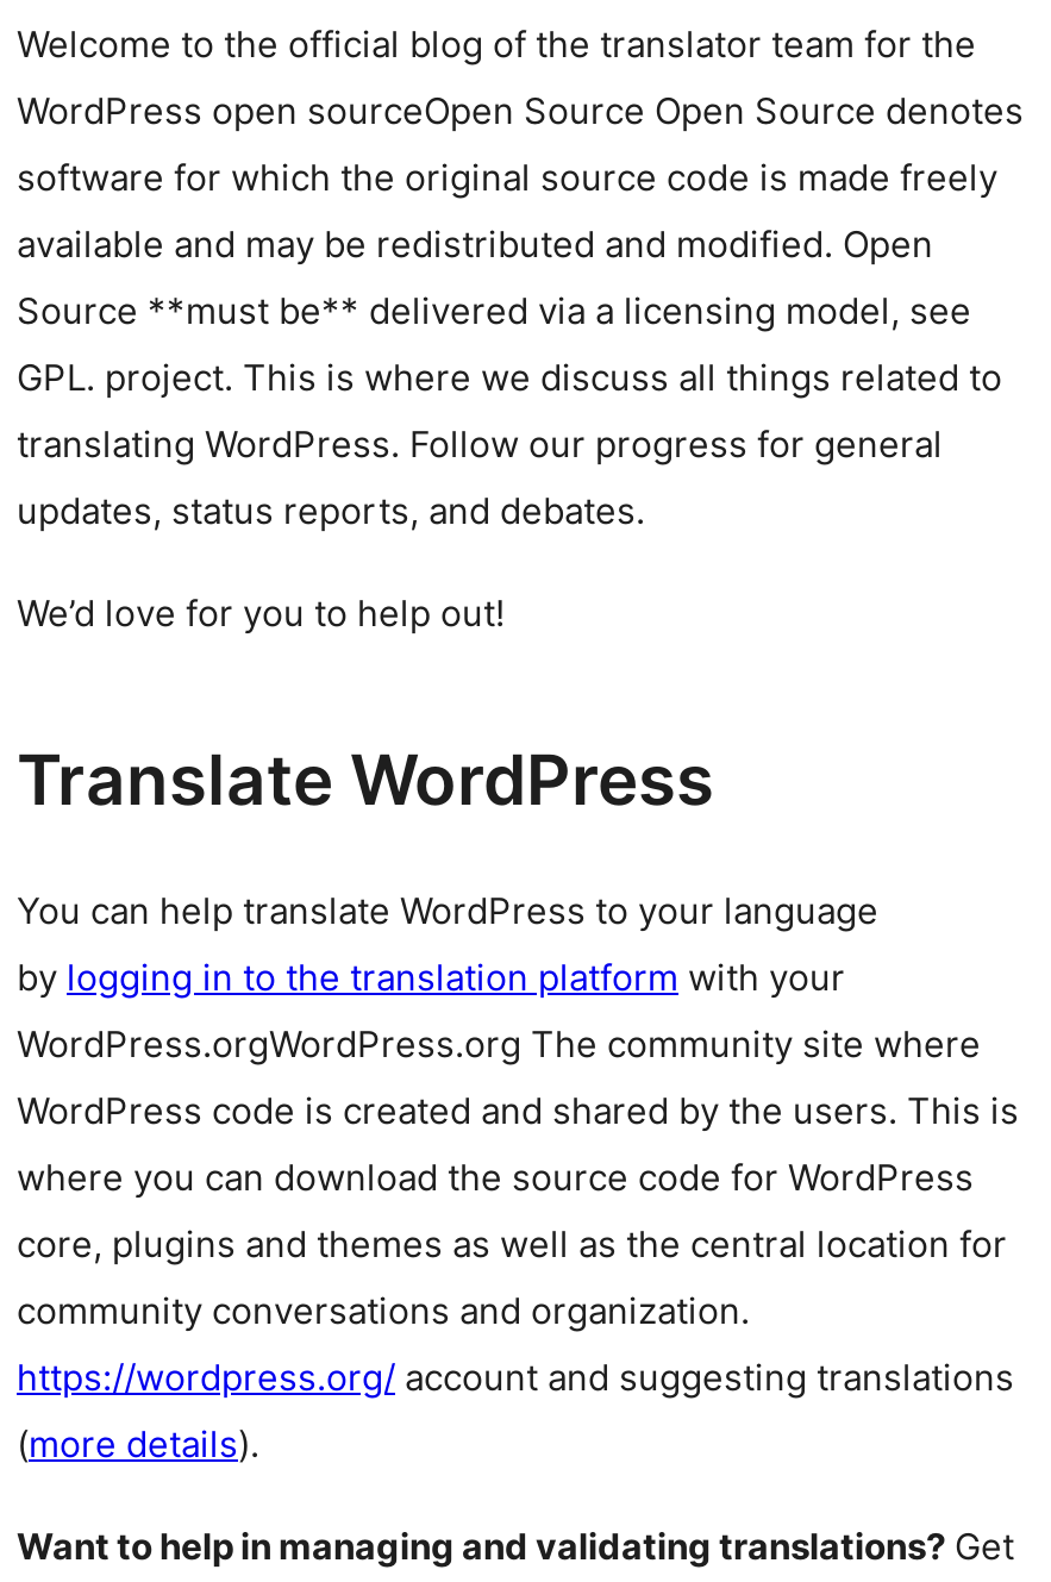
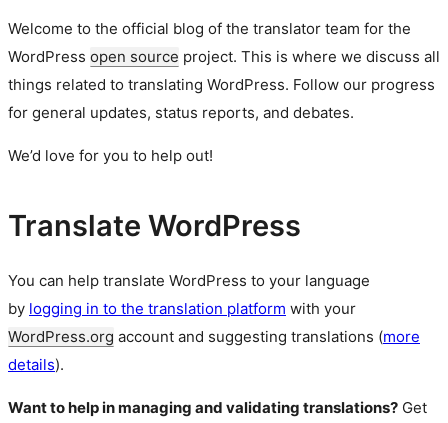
[17,88,1024,533] WordPress open sourceOpen Source Open Source denotes | software for which the original source code is made freely | available and may be redistributed and modified. Open | Source **must be** delivered via a licensing model, see | GPL. project. This is where we discuss all things related to | translating WordPress. Follow our progress for general | updates, status reports, and debates. -> [8,47,440,122] WordPress open source project. This is where we discuss all | things related to translating WordPress. Follow our progress | for general updates, status reports, and debates.
[17,1022,1019,1467] WordPress.orgWordPress.org The community site where | WordPress code is created and shared by the users. This is | where you can download the source code for WordPress | core, plugins and themes as well as the central location for | community conversations and organization. | https://wordpress.org/ account and suggesting translations | (more details). -> [8,327,420,374] WordPress.org account and suggesting translations (more | details).

